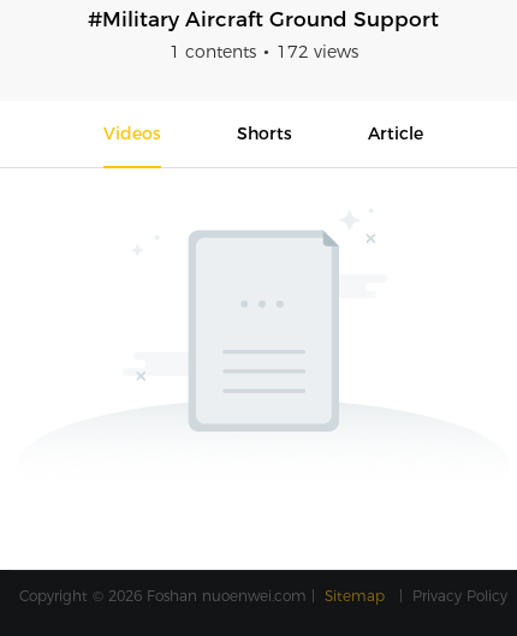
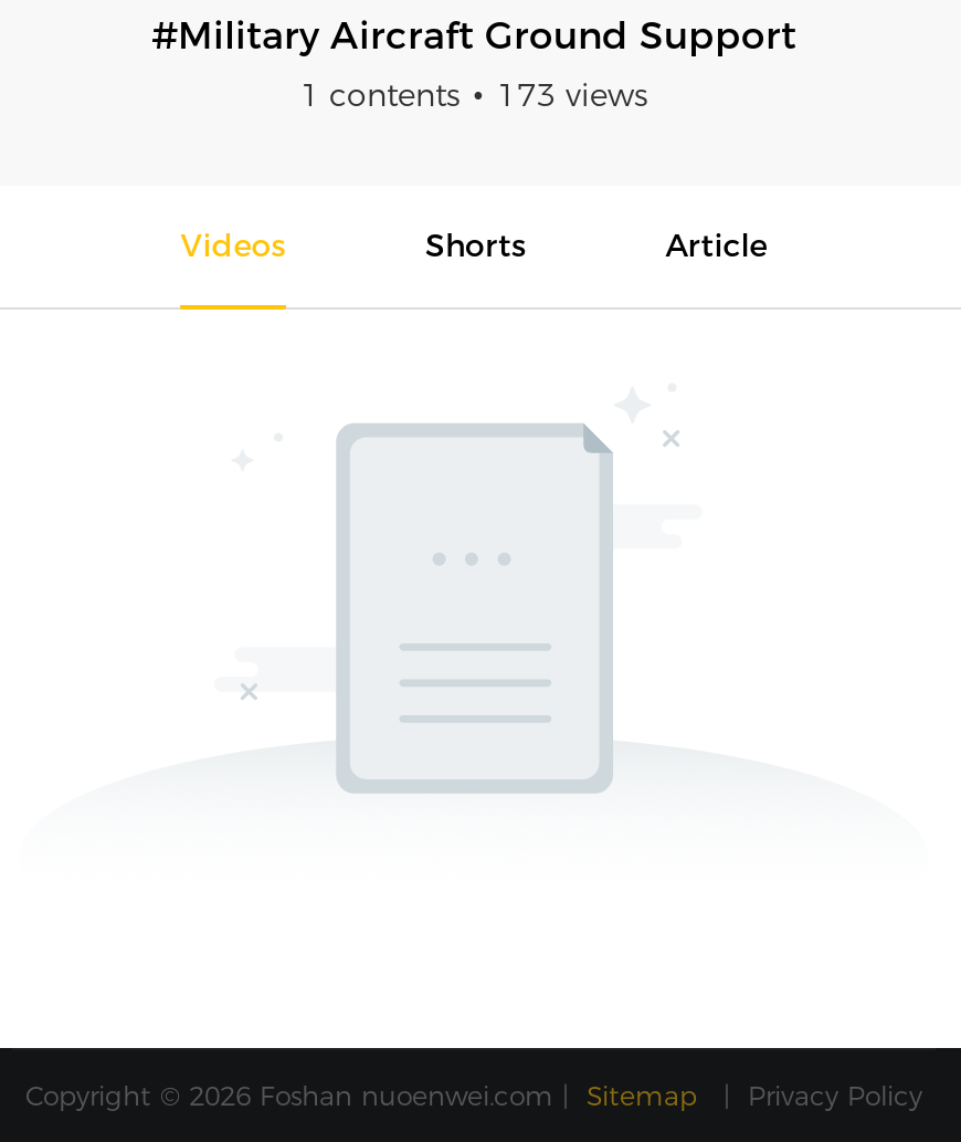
[169,41,358,62] 1 contents 172 views -> [300,75,647,114] 1 contents 173 views

